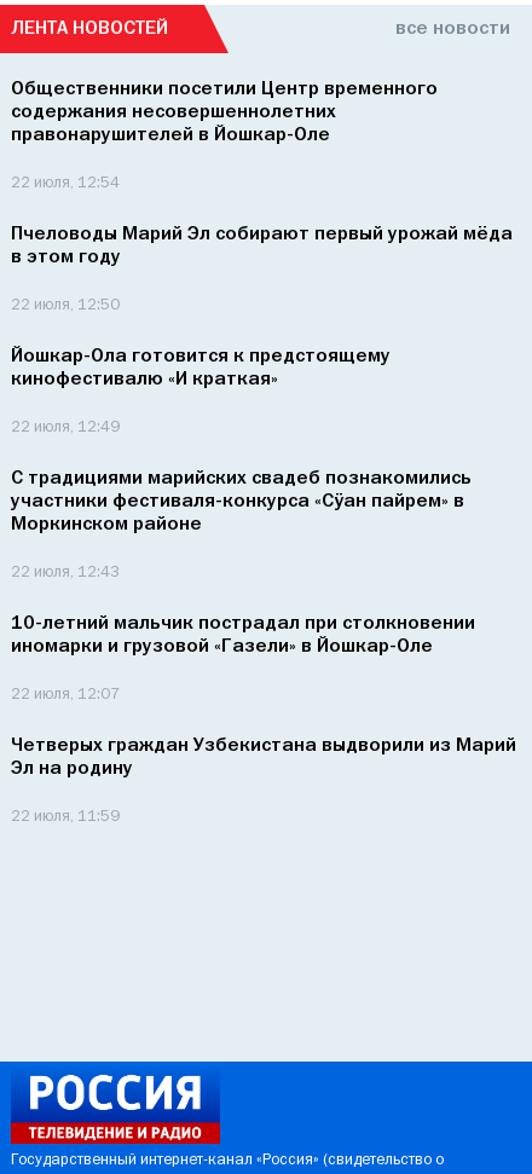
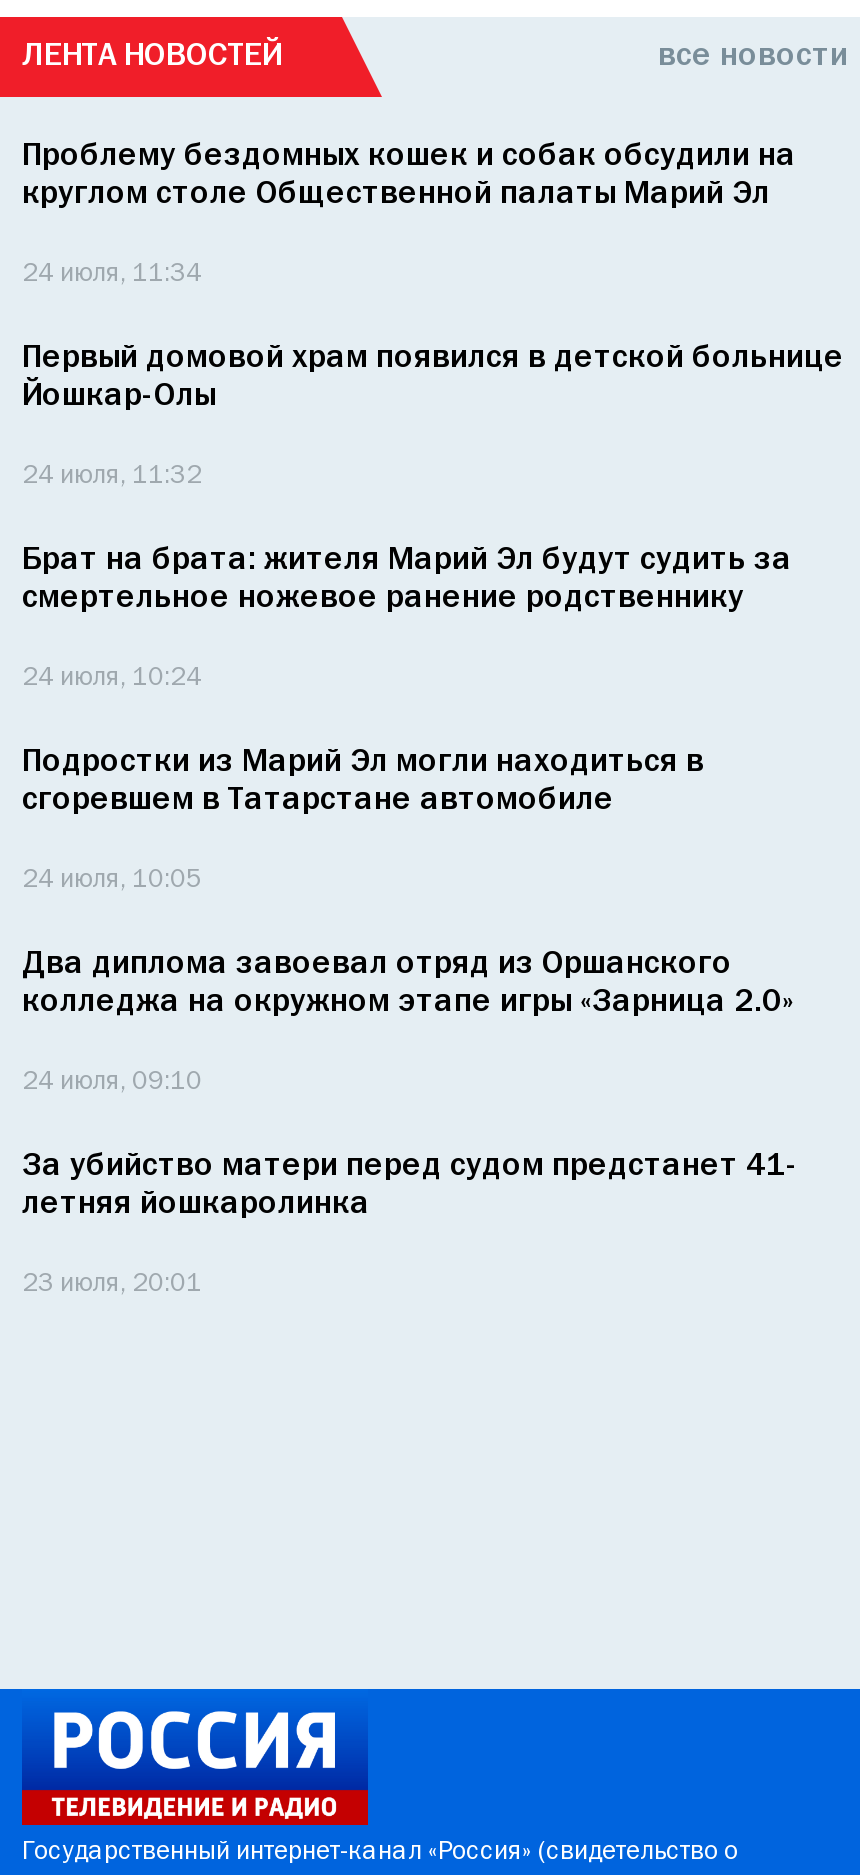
[11,81,438,144] Общественники посетили Центр временного | содержания несовершеннолетних | правонарушителей в Йошкар-Оле -> [22,143,796,209] Проблему бездомных кошек и собак обсудили на | круглом столе Общественной палаты Марий Эл
[11,177,120,190] 22 июля, 12:54 -> [22,263,202,285] 24 июля, 11:34
[11,226,513,266] Пчеловоды Марий Эл собирают первый урожай мёда | в этом году -> [22,345,844,411] Первый домовой храм появился в детской больнице | Йошкар-Олы
[11,299,120,312] 22 июля, 12:50 -> [22,465,202,487] 24 июля, 11:32
[11,348,391,388] Йошкар-Ола готовится к предстоящему | кинофестивалю «И краткая» -> [22,547,792,613] Брат на брата: жителя Марий Эл будут судить за | смертельное ножевое ранение родственнику
[11,421,120,434] 22 июля, 12:49 -> [22,667,202,689] 24 июля, 10:24
[11,470,472,533] С традициями марийских свадеб познакомились | участники фестиваля-конкурса «Сӱан пайрем» в | Моркинском районе -> [22,749,704,815] Подростки из Марий Эл могли находиться в | сгоревшем в Татарстане автомобиле
[11,566,120,579] 22 июля, 12:43 -> [22,869,202,891] 24 июля, 10:05
[11,615,475,655] 10-летний мальчик пострадал при столкновении | иномарки и грузовой «Газели» в Йошкар-Оле -> [22,951,794,1017] Два диплома завоевал отряд из Оршанского | колледжа на окружном этапе игры «Зарница 2.0»
[11,688,120,701] 22 июля, 12:07 -> [22,1071,202,1093] 24 июля, 09:10
[11,738,516,777] Четверых граждан Узбекистана выдворили из Марий | Эл на родину -> [22,1153,798,1219] За убийство матери перед судом предстанет 41- | летняя йошкаролинка
[11,810,120,823] 22 июля, 11:59 -> [22,1273,202,1295] 23 июля, 20:01

